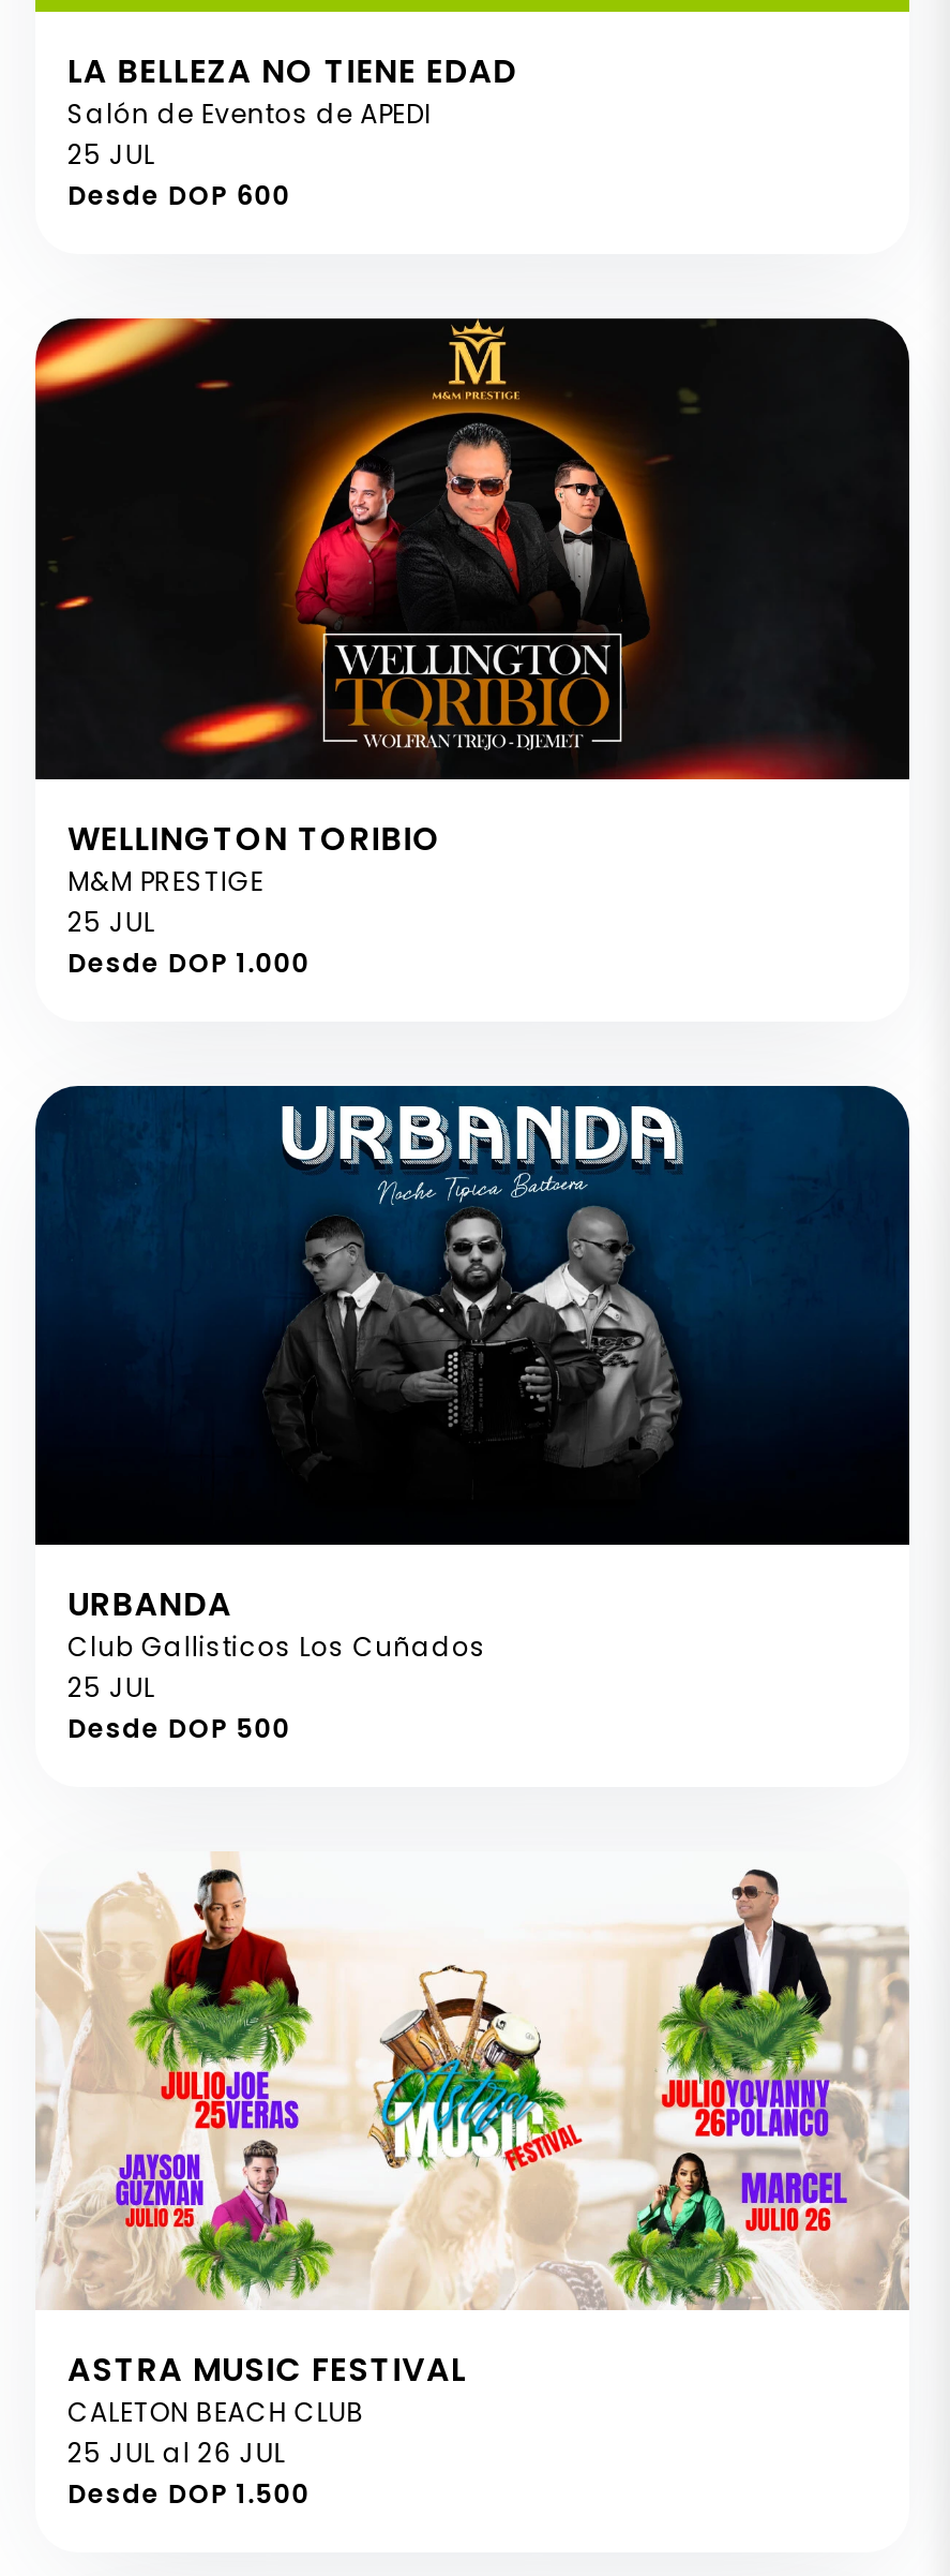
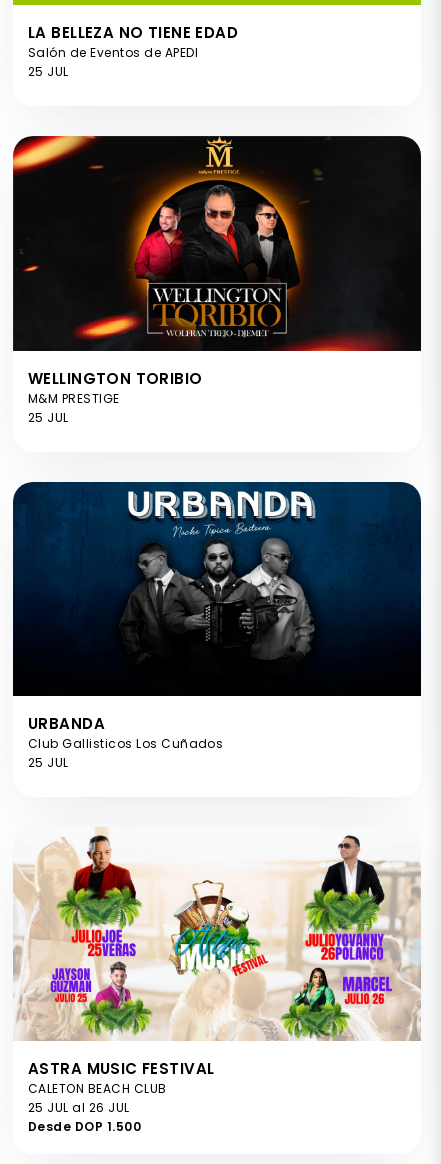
[67,178,291,214] Desde DOP 600 -> none
[67,944,310,980] Desde DOP 1.000 -> none
[67,1709,291,1746] Desde DOP 500 -> none

